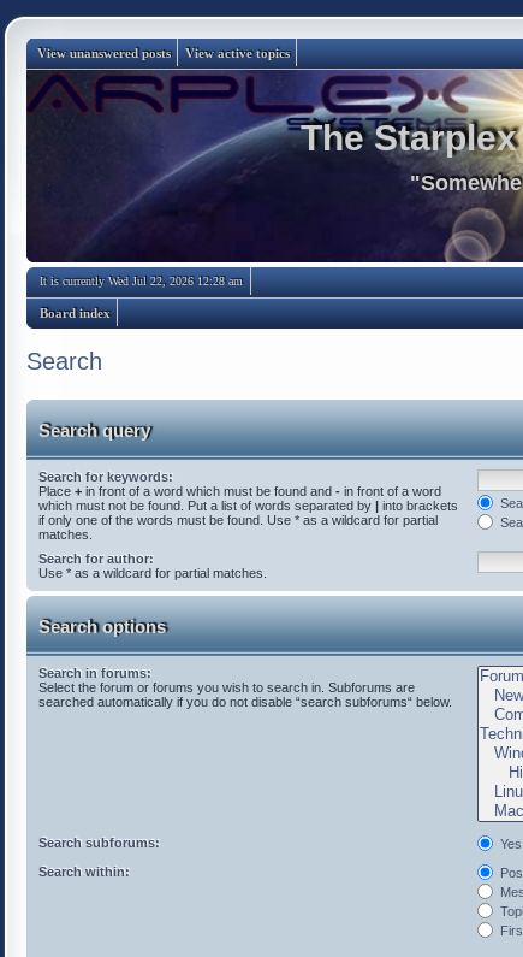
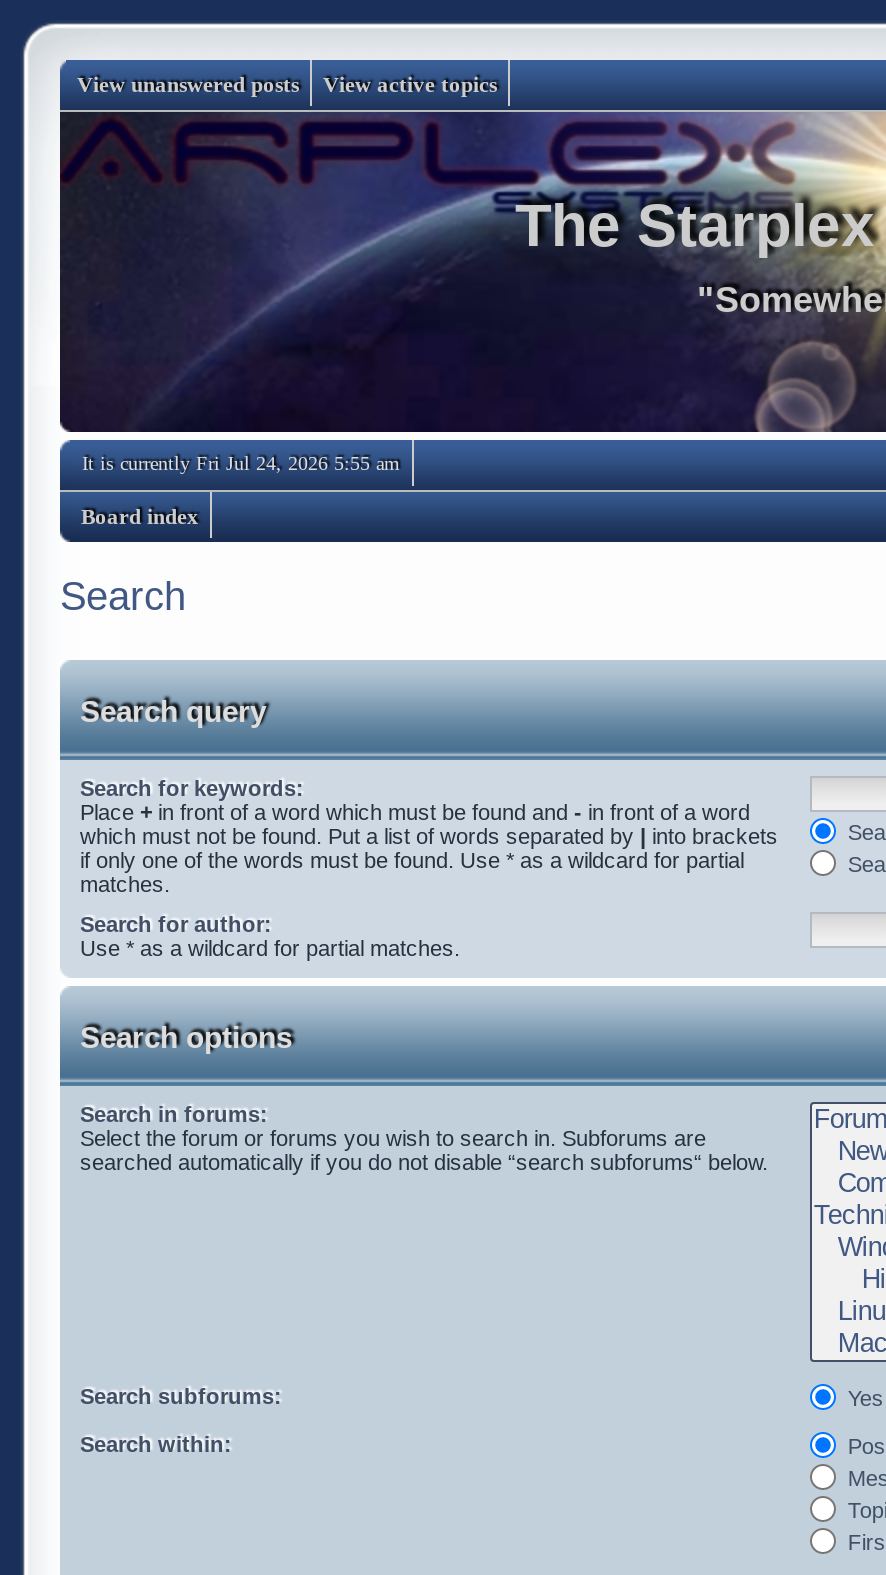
[40,274,243,288] It is currently Wed Jul 22, 2026 12:28 am -> [82,452,400,474] It is currently Fri Jul 24, 2026 5:55 am

